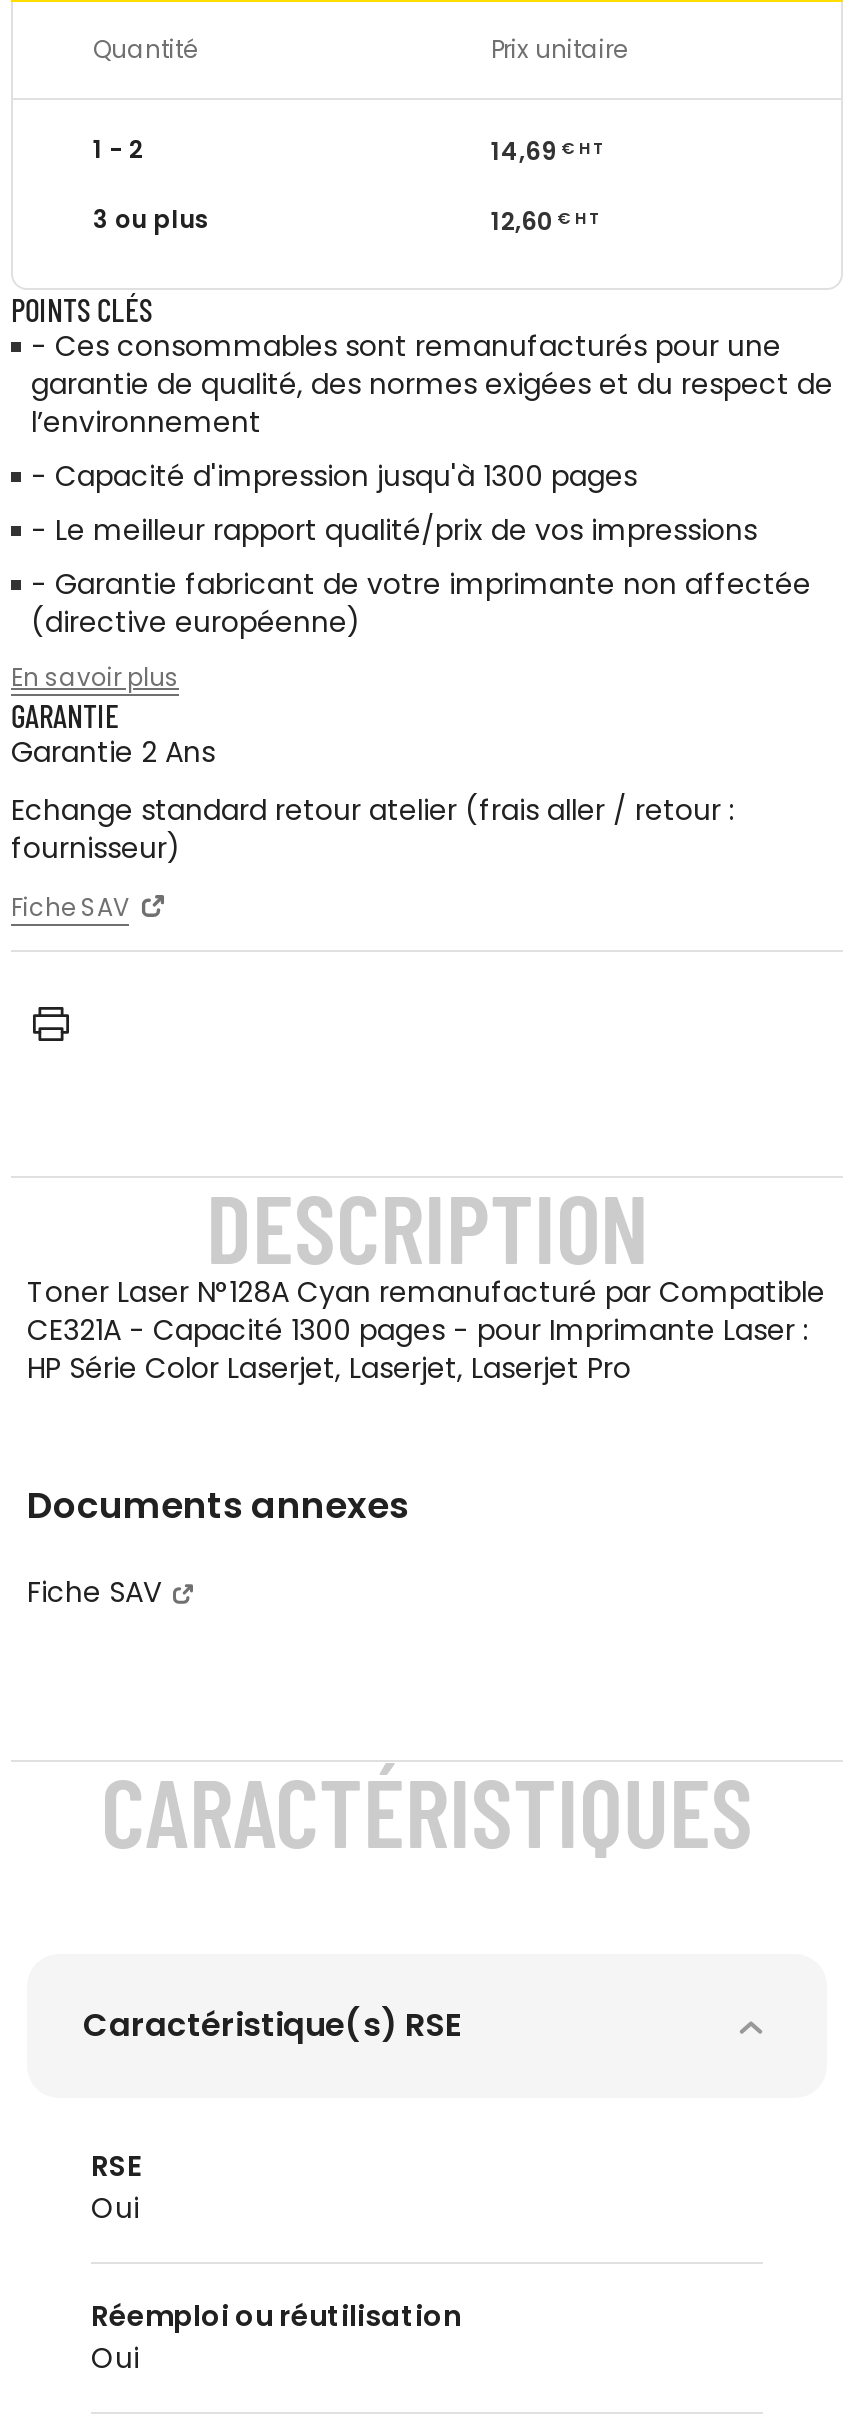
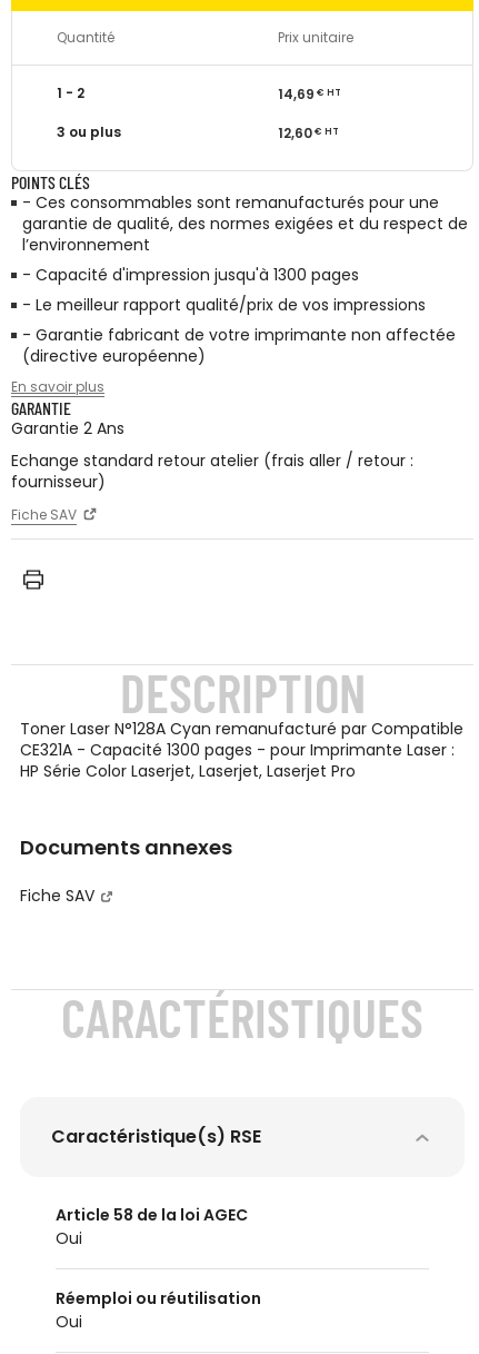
[91,2146,141,2228] RSE | Oui -> [56,1204,248,1250] Article 58 de la loi AGEC | oui

